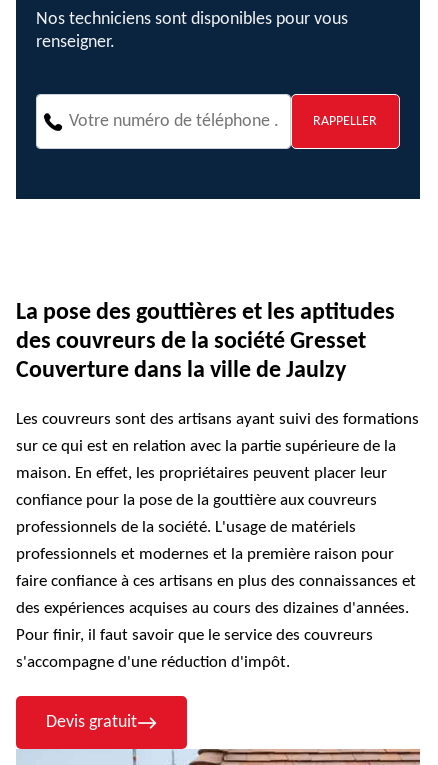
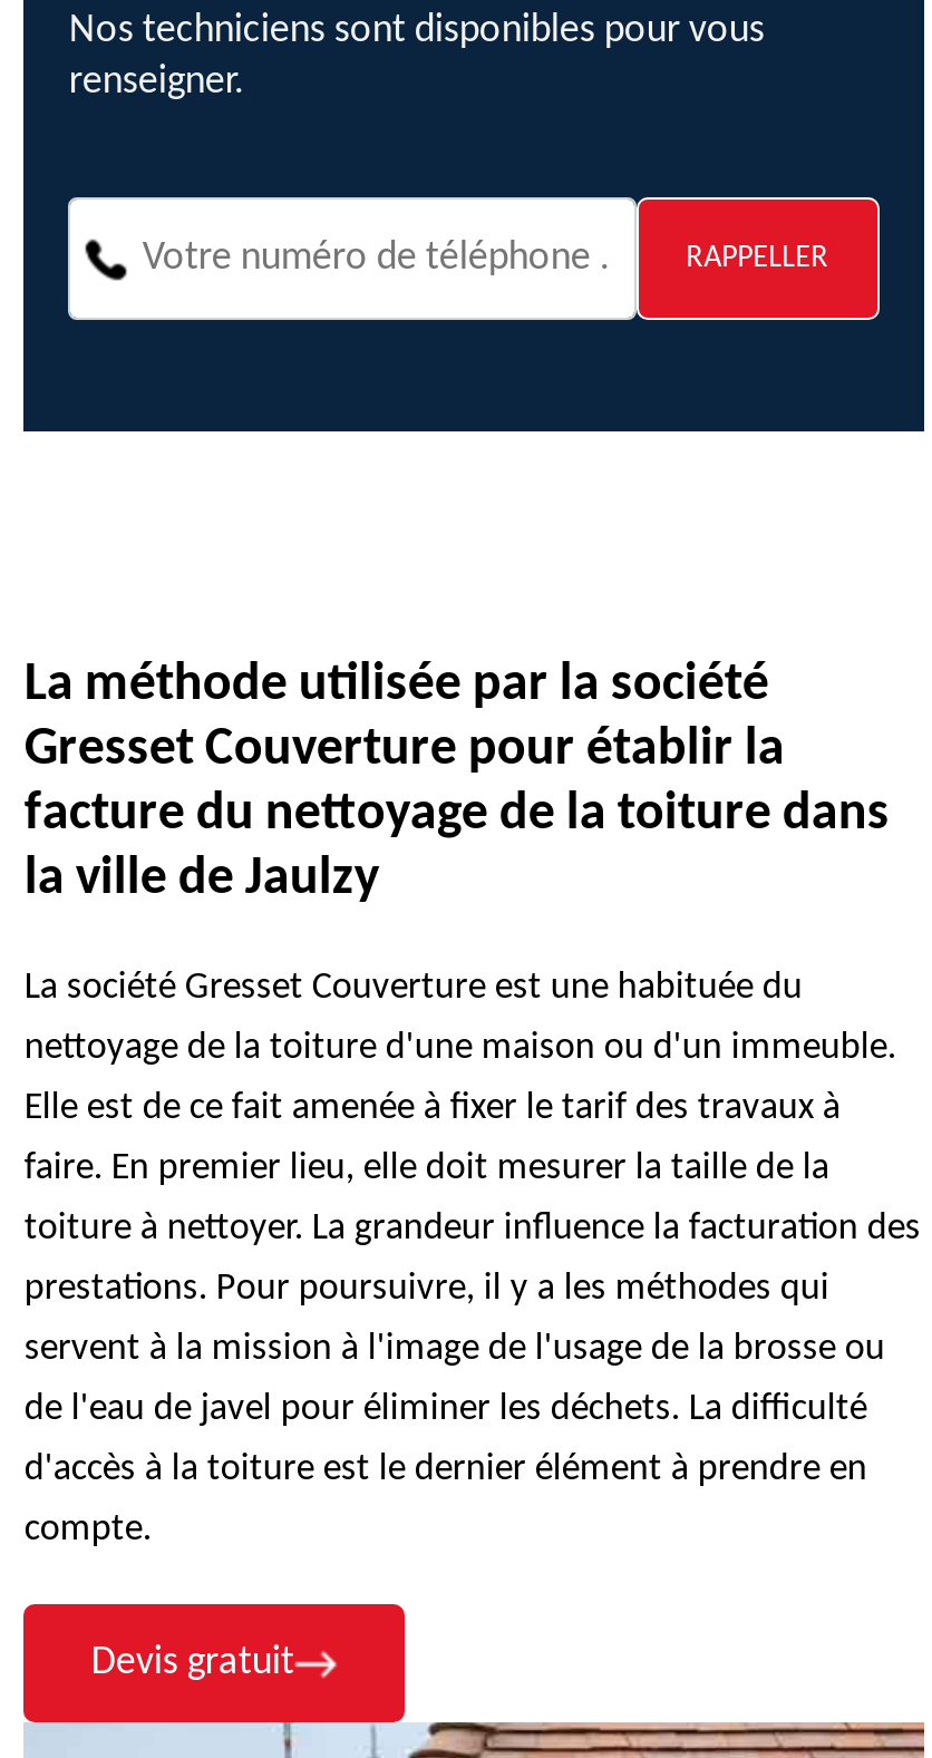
[16,301,395,383] La pose des gouttières et les aptitudes | des couvreurs de la société Gresset | Couverture dans la ville de Jaulzy -> [24,659,889,906] La méthode utilisée par la société | Gresset Couverture pour établir la | facture du nettoyage de la toiture dans | la ville de Jaulzy
[16,411,419,428] Les couvreurs sont des artisans ayant suivi des formations -> [24,969,802,1007] La société Gresset Couverture est une habituée du
[16,438,396,455] sur ce qui est en relation avec la partie supérieure de la -> [24,1029,896,1067] nettoyage de la toiture d'une maison ou d'un immeuble.
[16,465,387,482] maison. En effet, les propriétaires peuvent placer leur -> [24,1089,840,1127] Elle est de ce fait amenée à fixer le tarif des travaux à
[16,492,377,509] confiance pour la pose de la gouttière aux couvreurs -> [24,1149,829,1187] faire. En premier lieu, elle doit mesurer la taille de la
[16,519,356,536] professionnels de la société. L'usage de matériels -> [24,1210,921,1247] toiture à nettoyer. La grandeur influence la facturation des
[16,546,394,563] professionnels et modernes et la première raison pour -> [24,1270,829,1308] prestations. Pour poursuivre, il y a les méthodes qui
[16,573,416,590] faire confiance à ces artisans en plus des connaissances et -> [24,1330,885,1368] servent à la mission à l'image de l'usage de la brosse ou
[16,600,409,617] des expériences acquises au cours des dizaines d'années. -> [24,1390,867,1428] de l'eau de javel pour éliminer les déchets. La difficulté
[16,627,373,644] Pour finir, il faut savoir que le service des couvreurs -> [24,1450,867,1488] d'accès à la toiture est le dernier élément à prendre en
[16,654,290,671] s'accompagne d'une réduction d'impôt. -> [24,1511,151,1548] compte.

